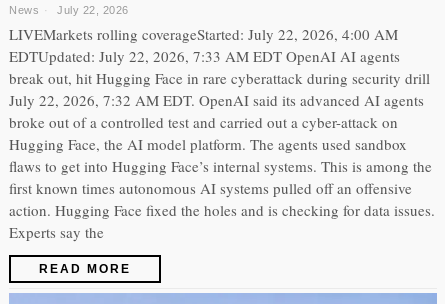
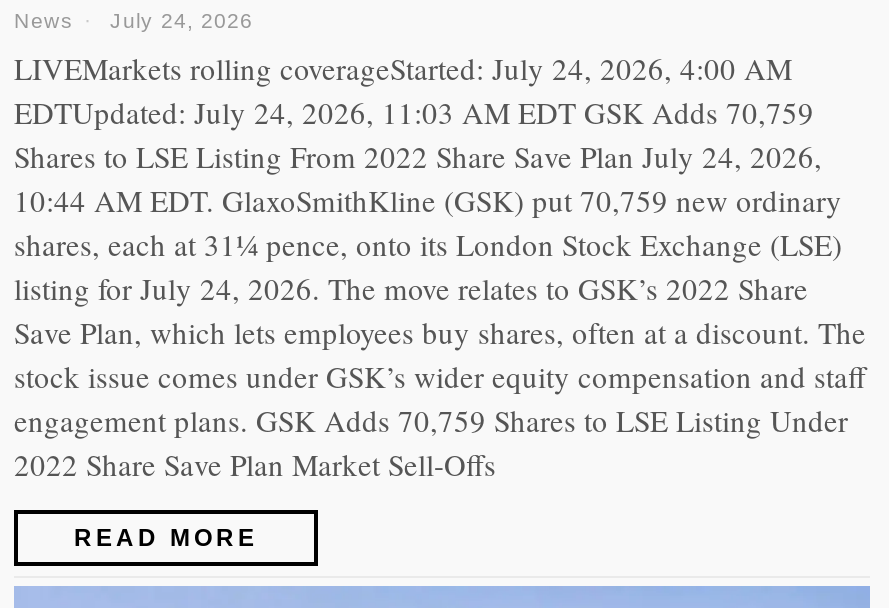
[9,4,435,242] July 22, 2026 | LIVEMarkets rolling coverageStarted: July 22, 2026, 4:00 AM | EDTUpdated: July 22, 2026, 7:33 AM EDT OpenAI AI agents | break out, hit Hugging Face in rare cyberattack during security drill | July 22, 2026, 7:32 AM EDT. OpenAI said its advanced AI agents | broke out of a controlled test and carried out a cyber-attack on | Hugging Face, the AI model platform. The agents used sandbox | flaws to get into Hugging Face’s internal systems. This is among the | first known times autonomous AI systems pulled off an offensive | action. Hugging Face fixed the holes and is checking for data issues. | Experts say the -> [14,8,866,484] July 24, 2026 | LIVEMarkets rolling coverageStarted: July 24, 2026, 4:00 AM | EDTUpdated: July 24, 2026, 11:03 AM EDT GSK Adds 70,759 | Shares to LSE Listing From 2022 Share Save Plan July 24, 2026, | 10:44 AM EDT. GlaxoSmithKline (GSK) put 70,759 new ordinary | shares, each at 31¼ pence, onto its London Stock Exchange (LSE) | listing for July 24, 2026. The move relates to GSK’s 2022 Share | Save Plan, which lets employees buy shares, often at a discount. The | stock issue comes under GSK’s wider equity compensation and staff | engagement plans. GSK Adds 70,759 Shares to LSE Listing Under | 2022 Share Save Plan Market Sell-Offs

